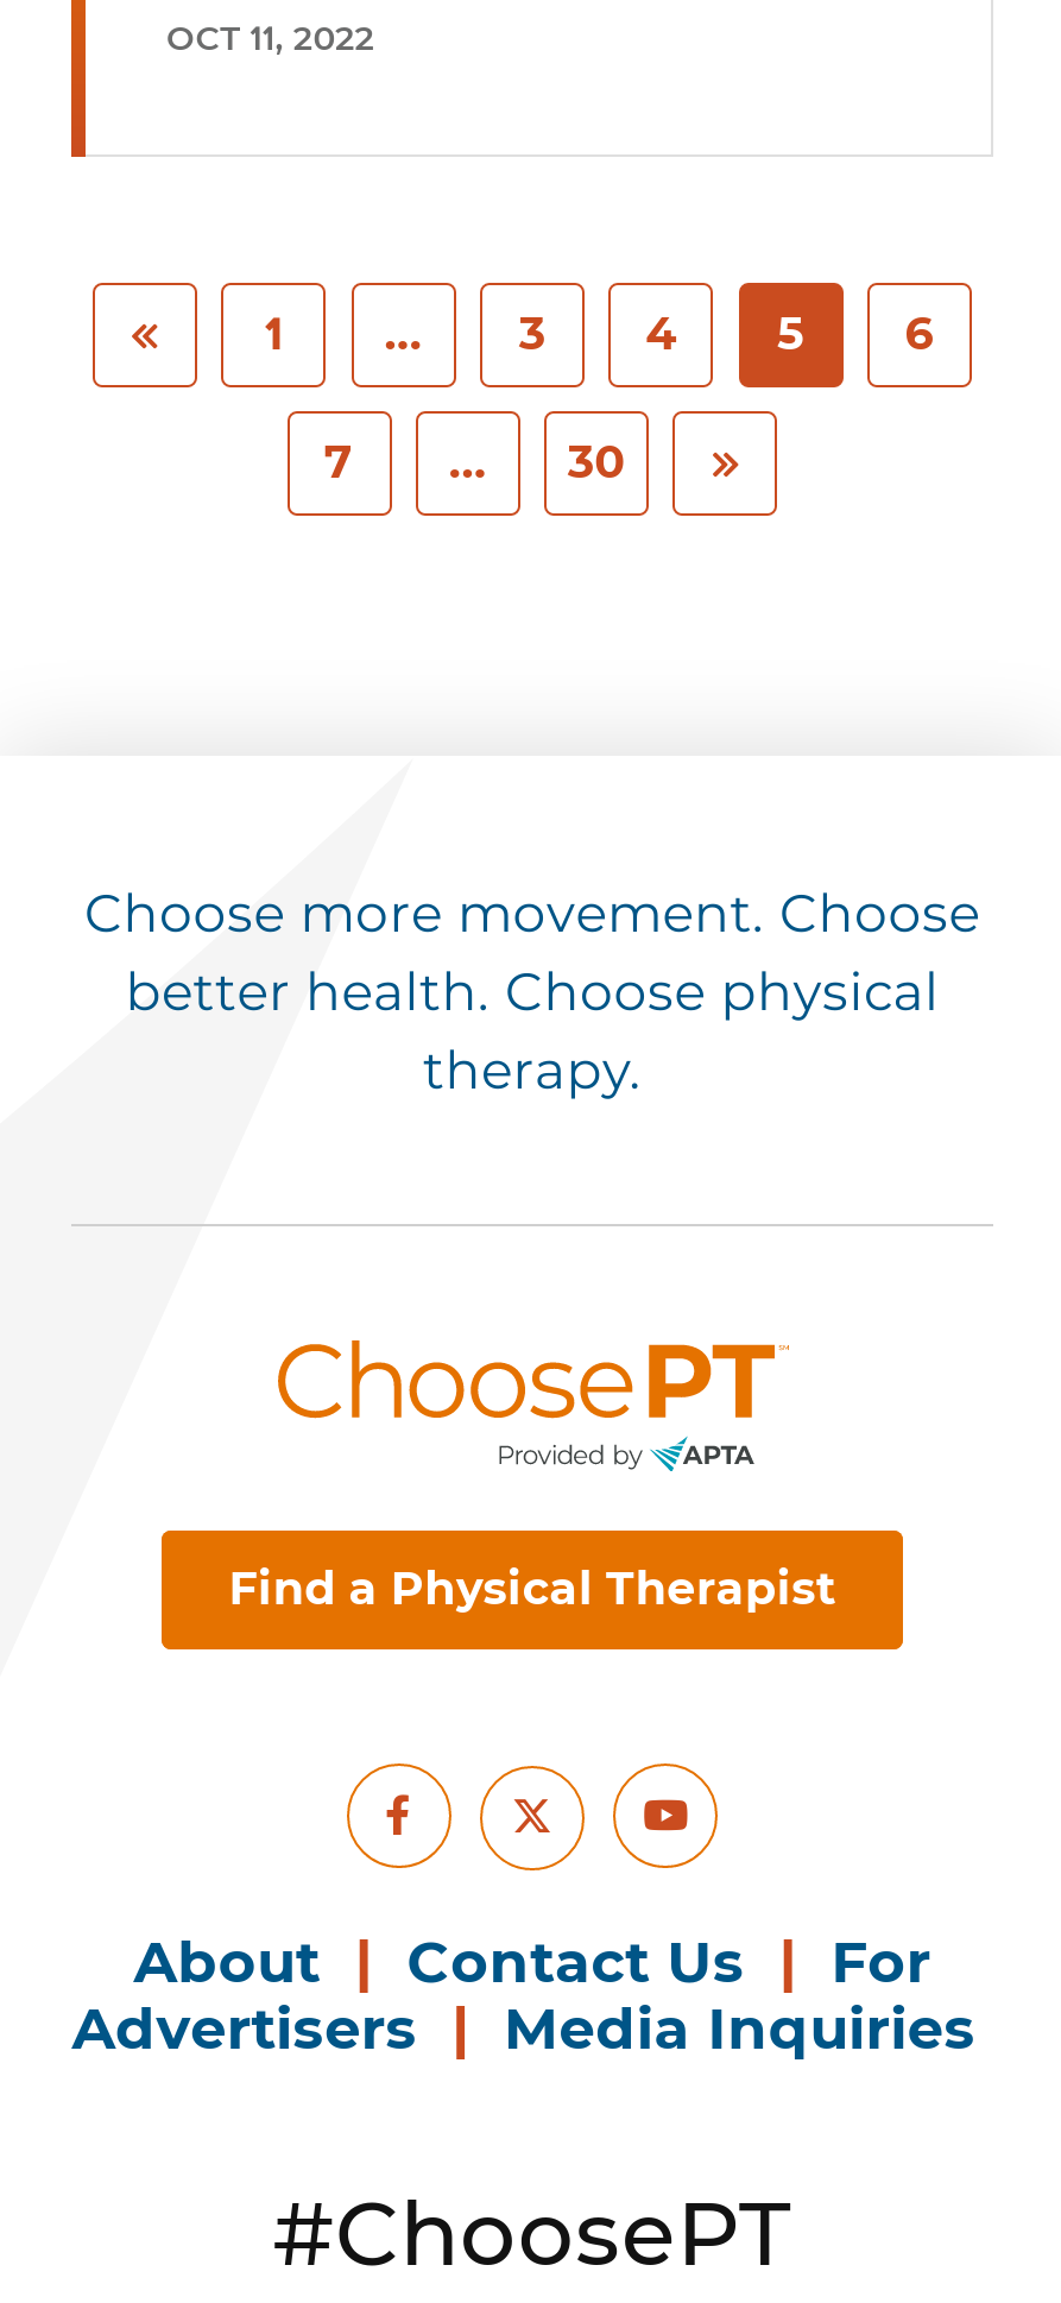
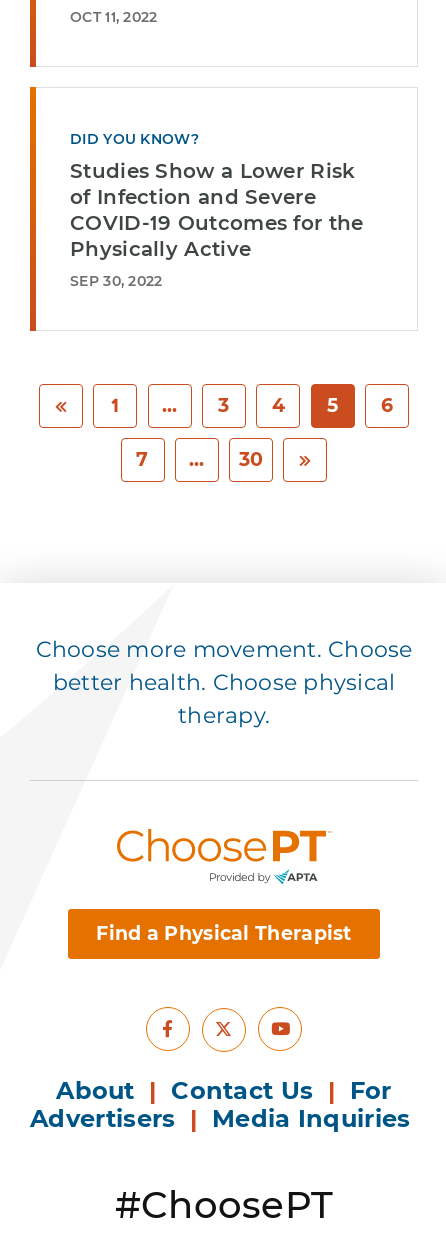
none -> [70,130,363,290] DID YOU KNOW? | Studies Show a Lower Risk | of Infection and Severe | COVID-19 Outcomes for the | Physically Active | SEP 30, 2022

